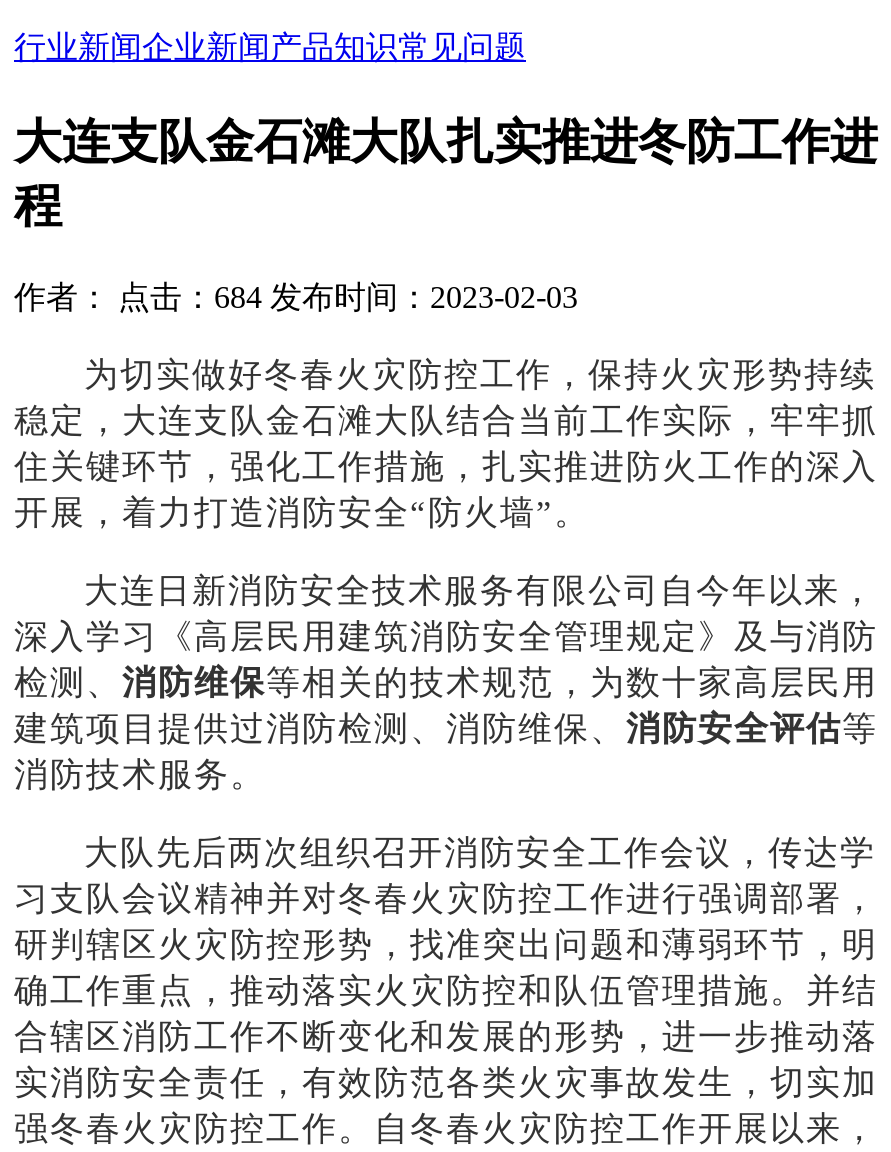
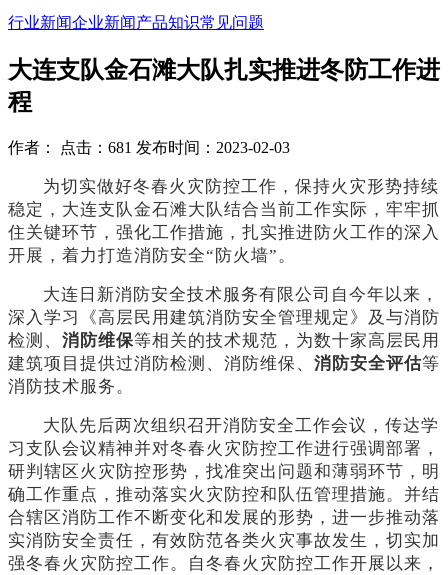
[14,280,578,314] 作者： 点击：684 发布时间：2023-02-03 -> [8,139,290,156] 作者： 点击：681 发布时间：2023-02-03

